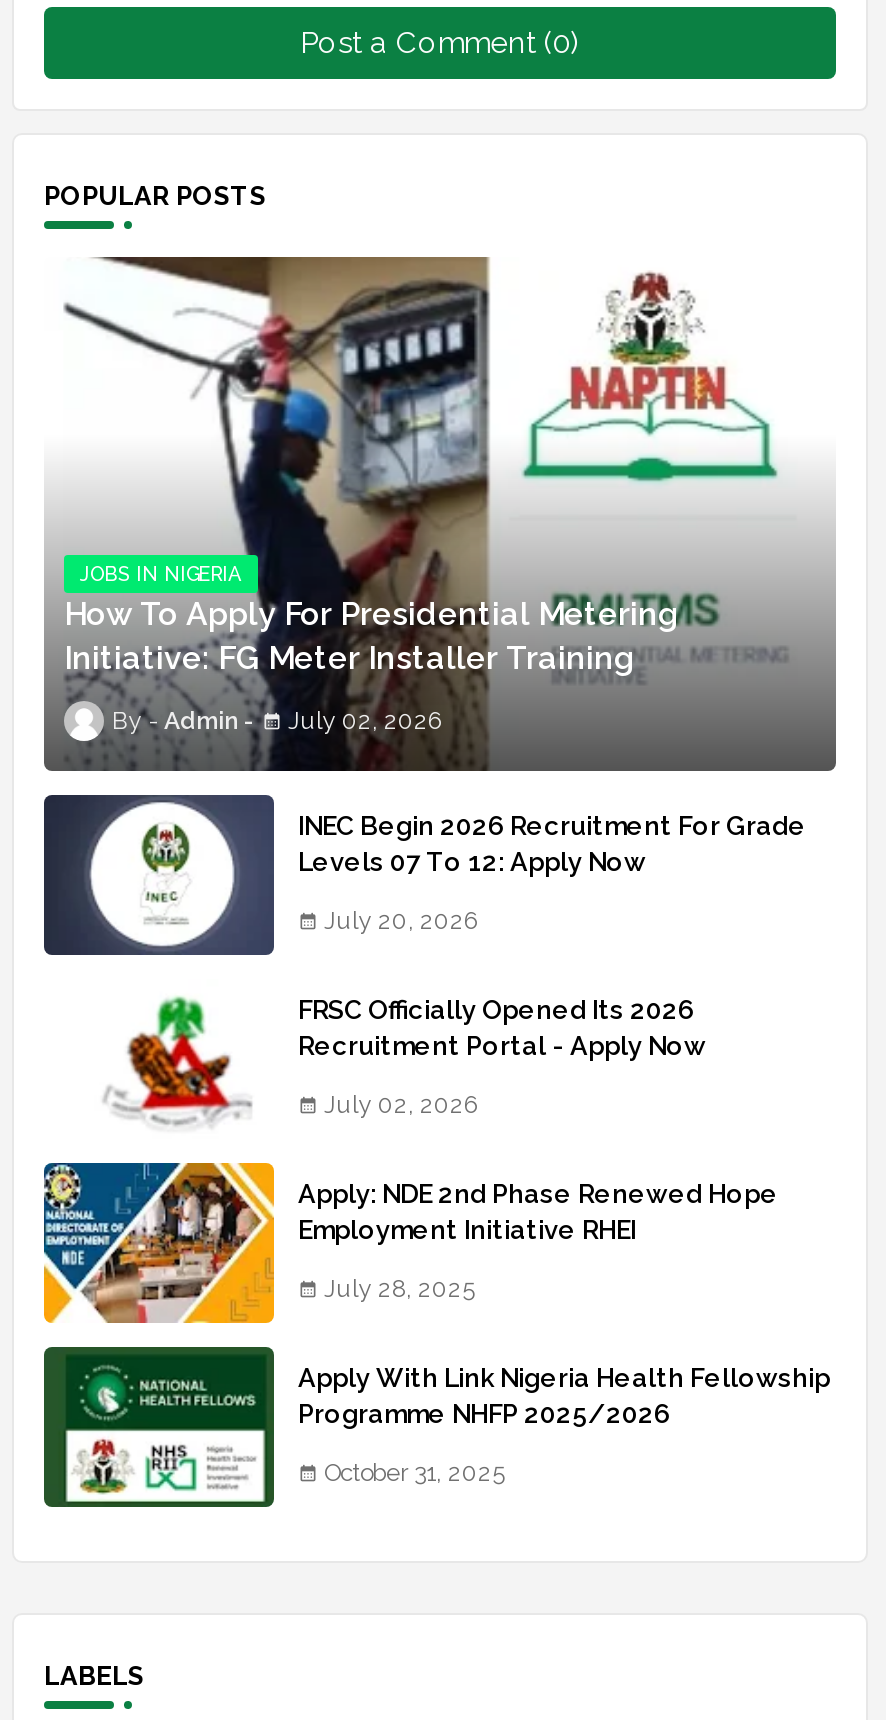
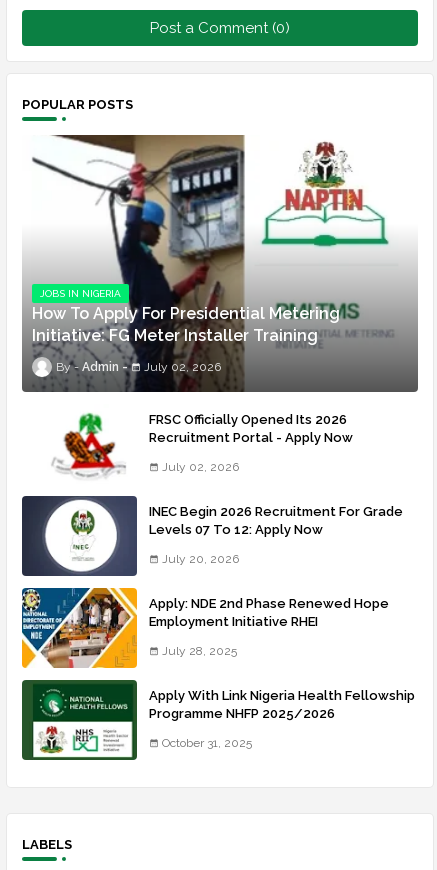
moved [44,793,806,955] -> [21,495,403,577]: [image] | INEC Begin 2026 Recruitment For Grade | Levels 07 To 12: Apply Now | July 20, 2026
moved [108,993,706,1131] -> [54,411,353,480]: [image] | FRSC Officially Opened Its 2026 | Recruitment Portal - Apply Now | July 02, 2026

